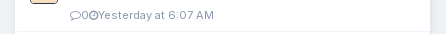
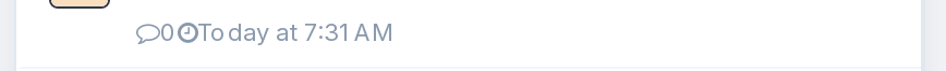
[98,8,214,22] Yesterday at 6:07 AM -> [197,17,393,47] Today at 7:31 AM

